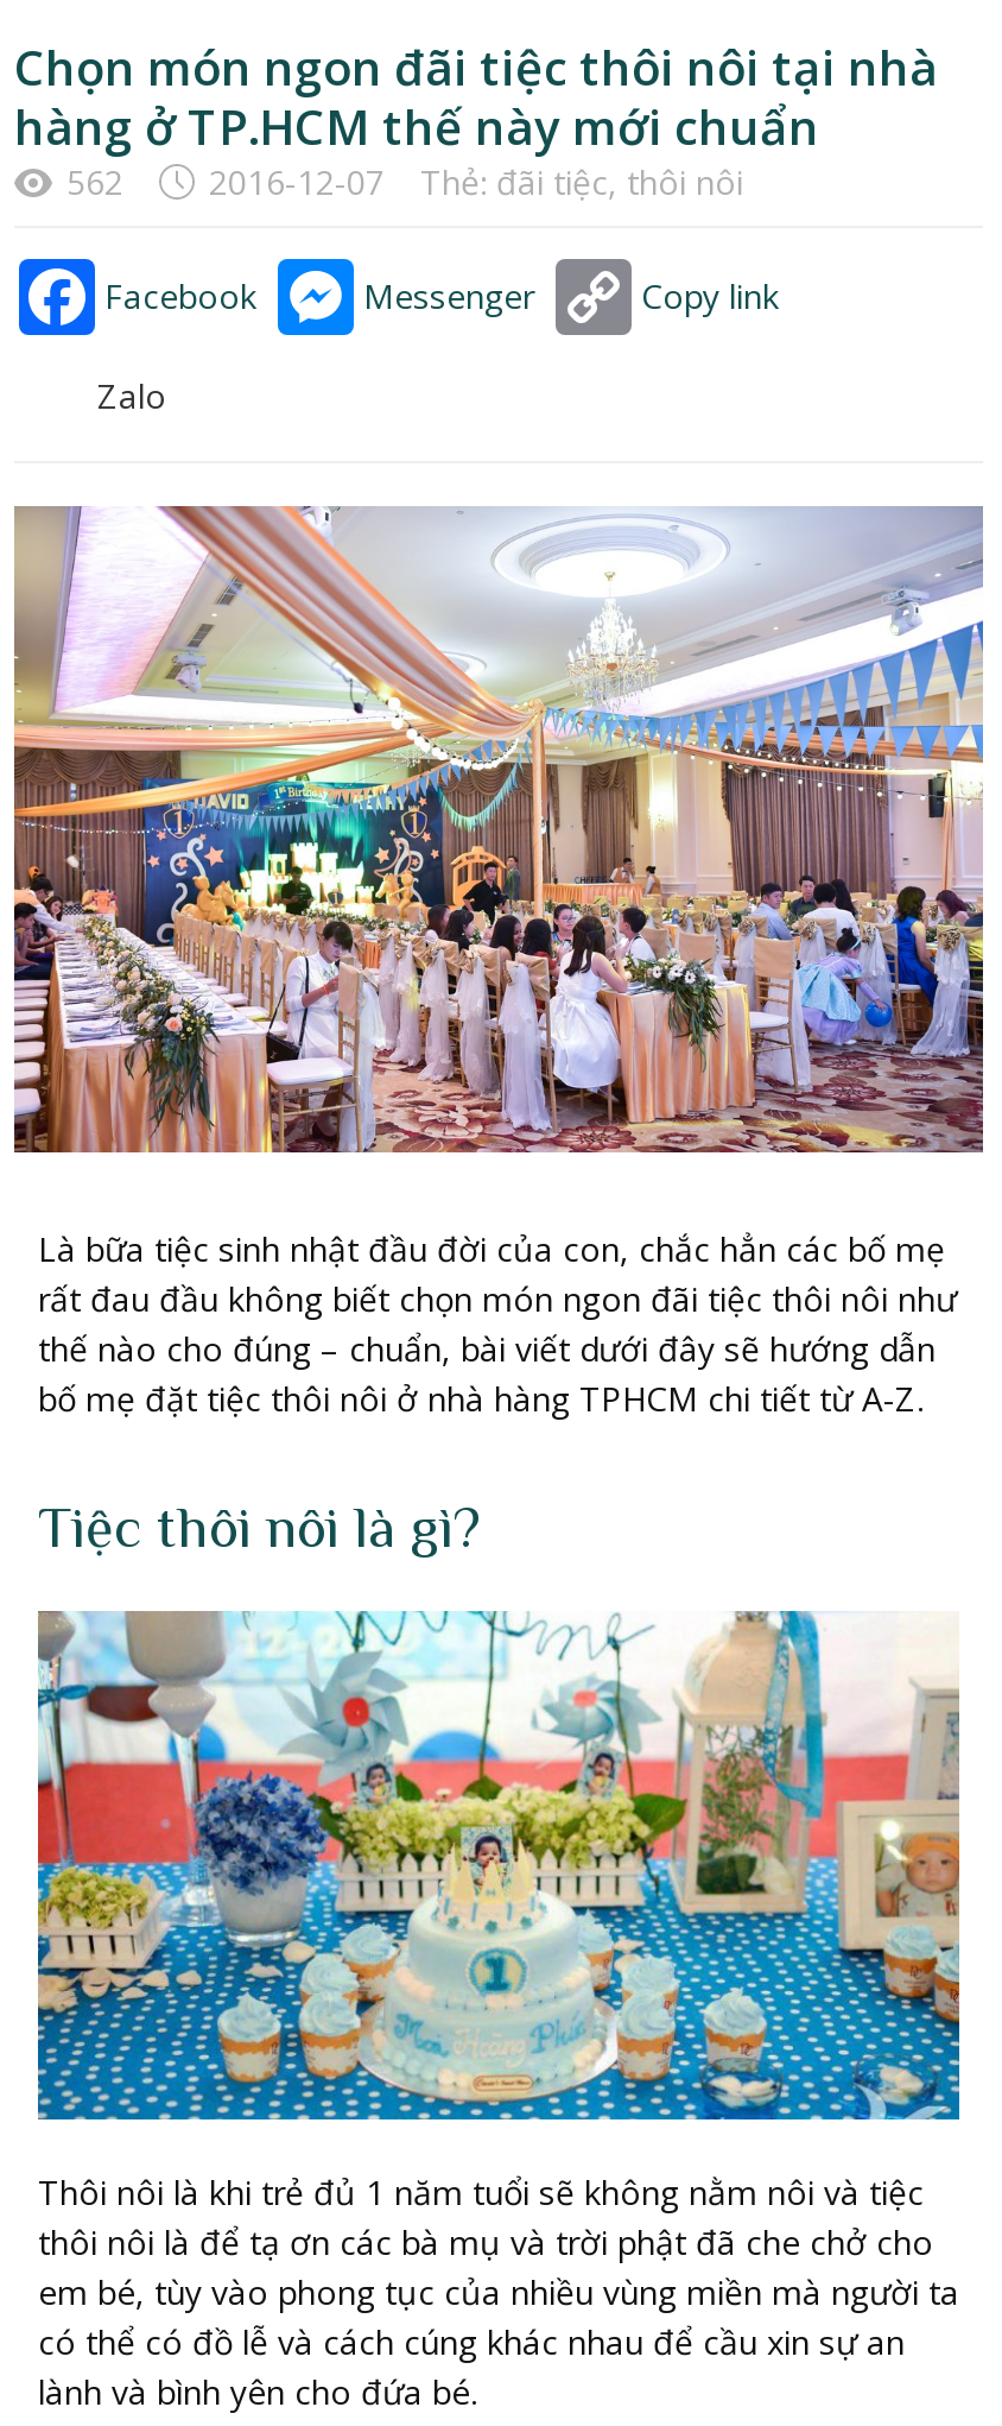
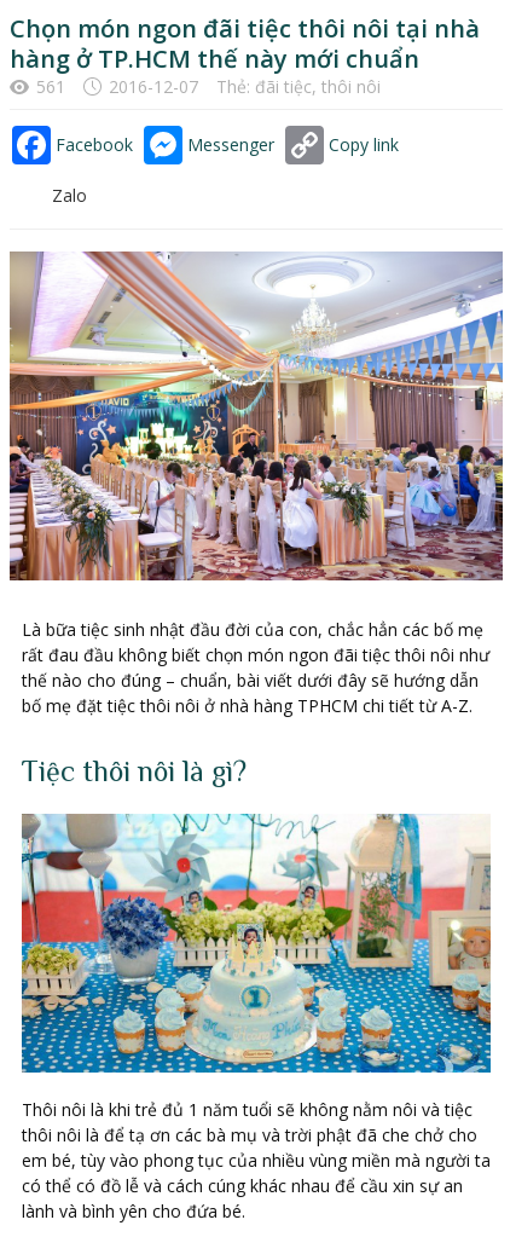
[66,159,743,204] 562 2016-12-07 Thẻ: đãi tiệc, thôi nôi -> [36,75,381,98] 561 2016-12-07 Thẻ: đãi tiệc, thôi nôi

